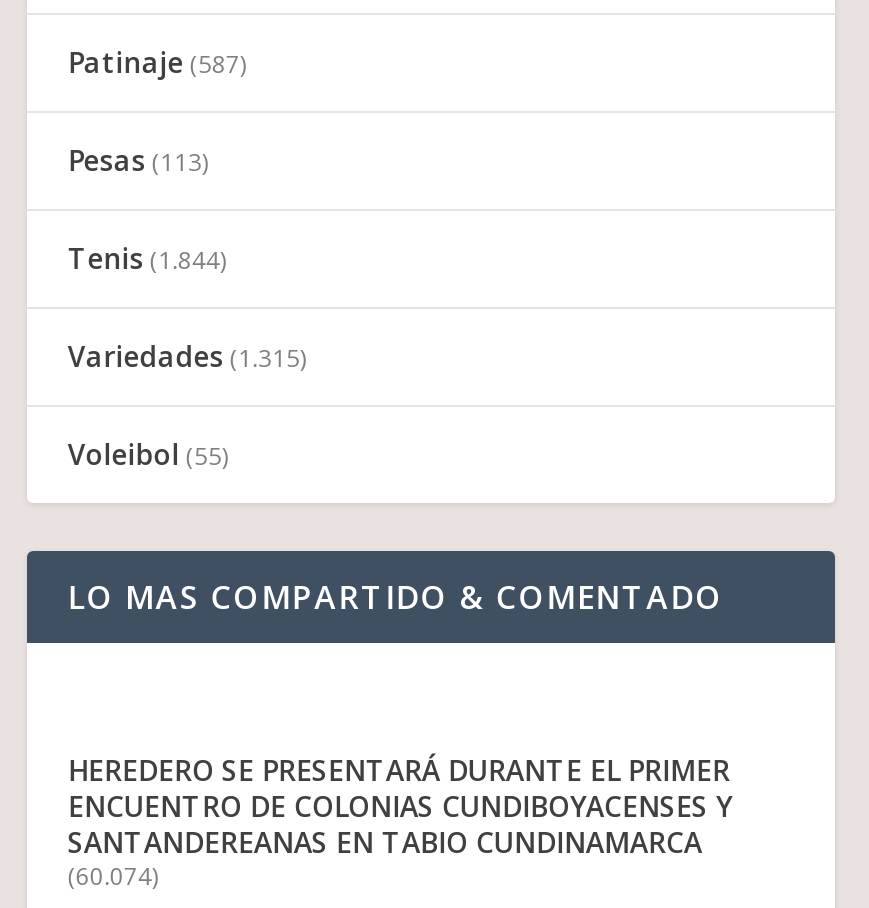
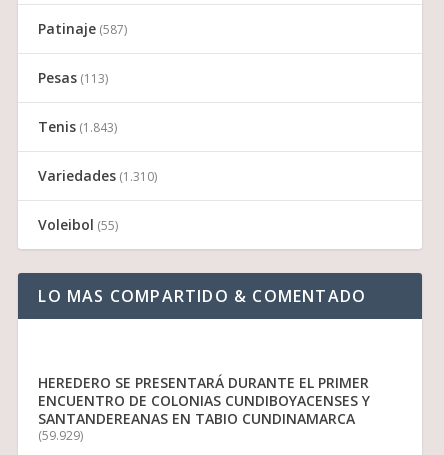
[68,239,226,277] Tenis (1.844) -> [38,117,117,136] Tenis (1.843)
[68,337,306,375] Variedades (1.315) -> [38,166,157,185] Variedades (1.310)
[68,859,158,893] (60.074) -> [38,427,83,444] (59.929)

